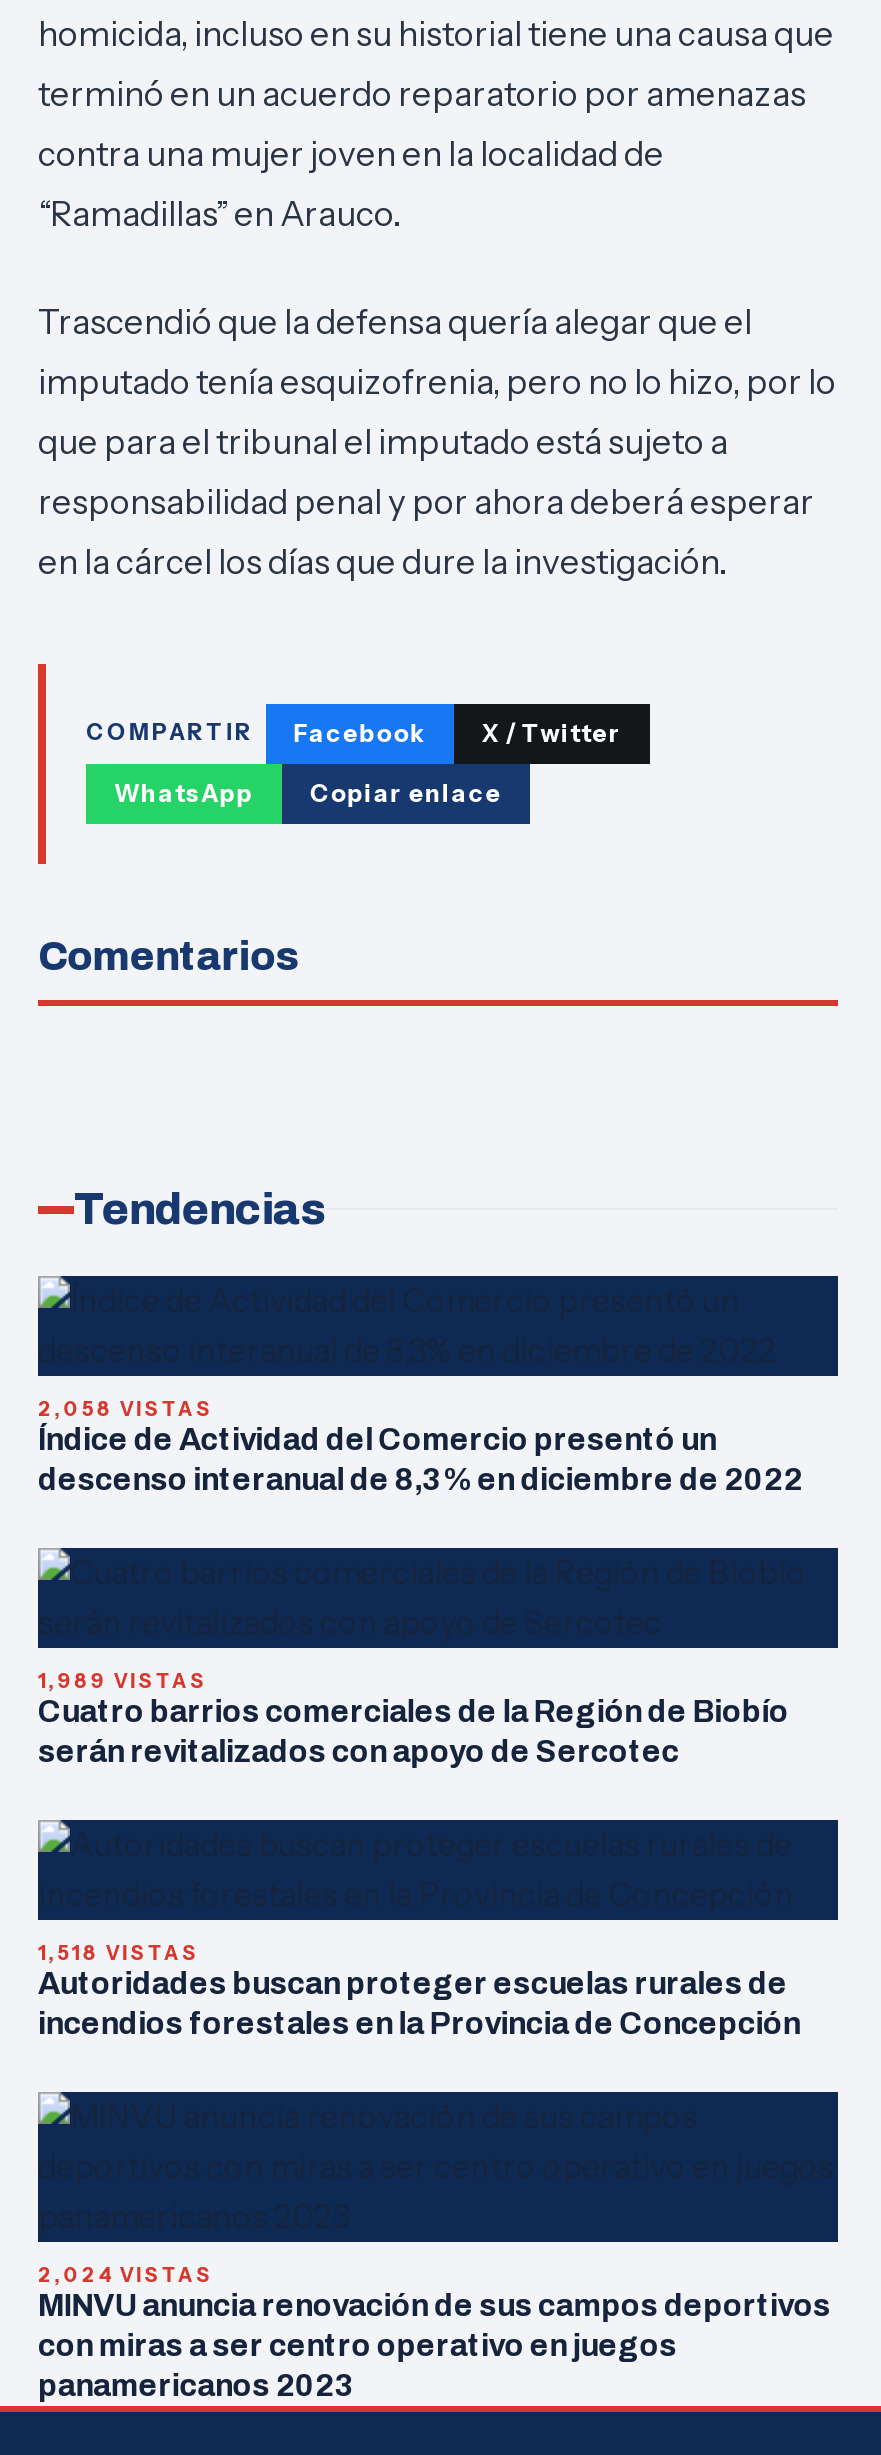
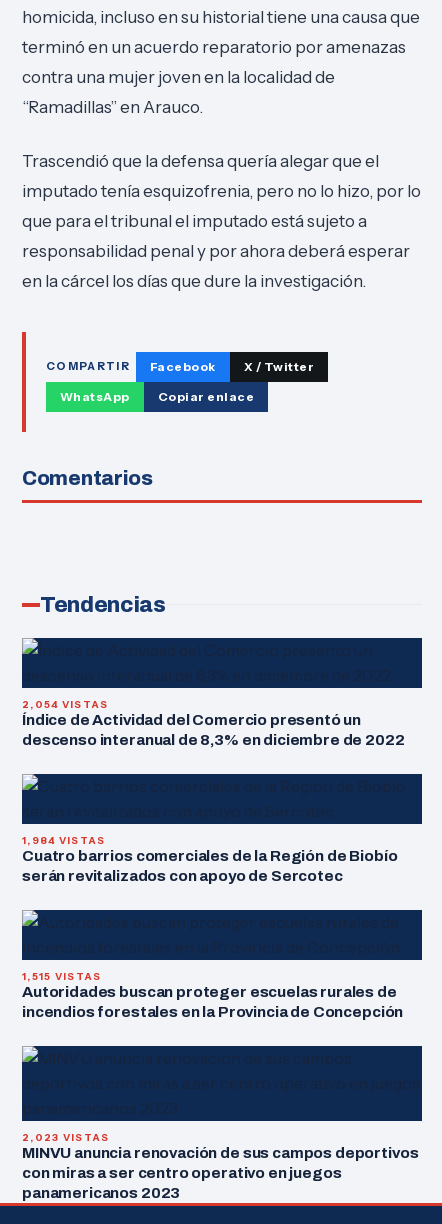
[38,1396,213,1422] 2,058 VISTAS -> [22,698,109,711] 2,054 VISTAS
[38,1668,207,1694] 1,989 VISTAS -> [22,834,106,847] 1,984 VISTAS
[38,1940,199,1966] 1,518 VISTAS -> [22,970,102,983] 1,515 VISTAS
[38,2262,213,2288] 2,024 VISTAS -> [22,1131,110,1144] 2,023 VISTAS

